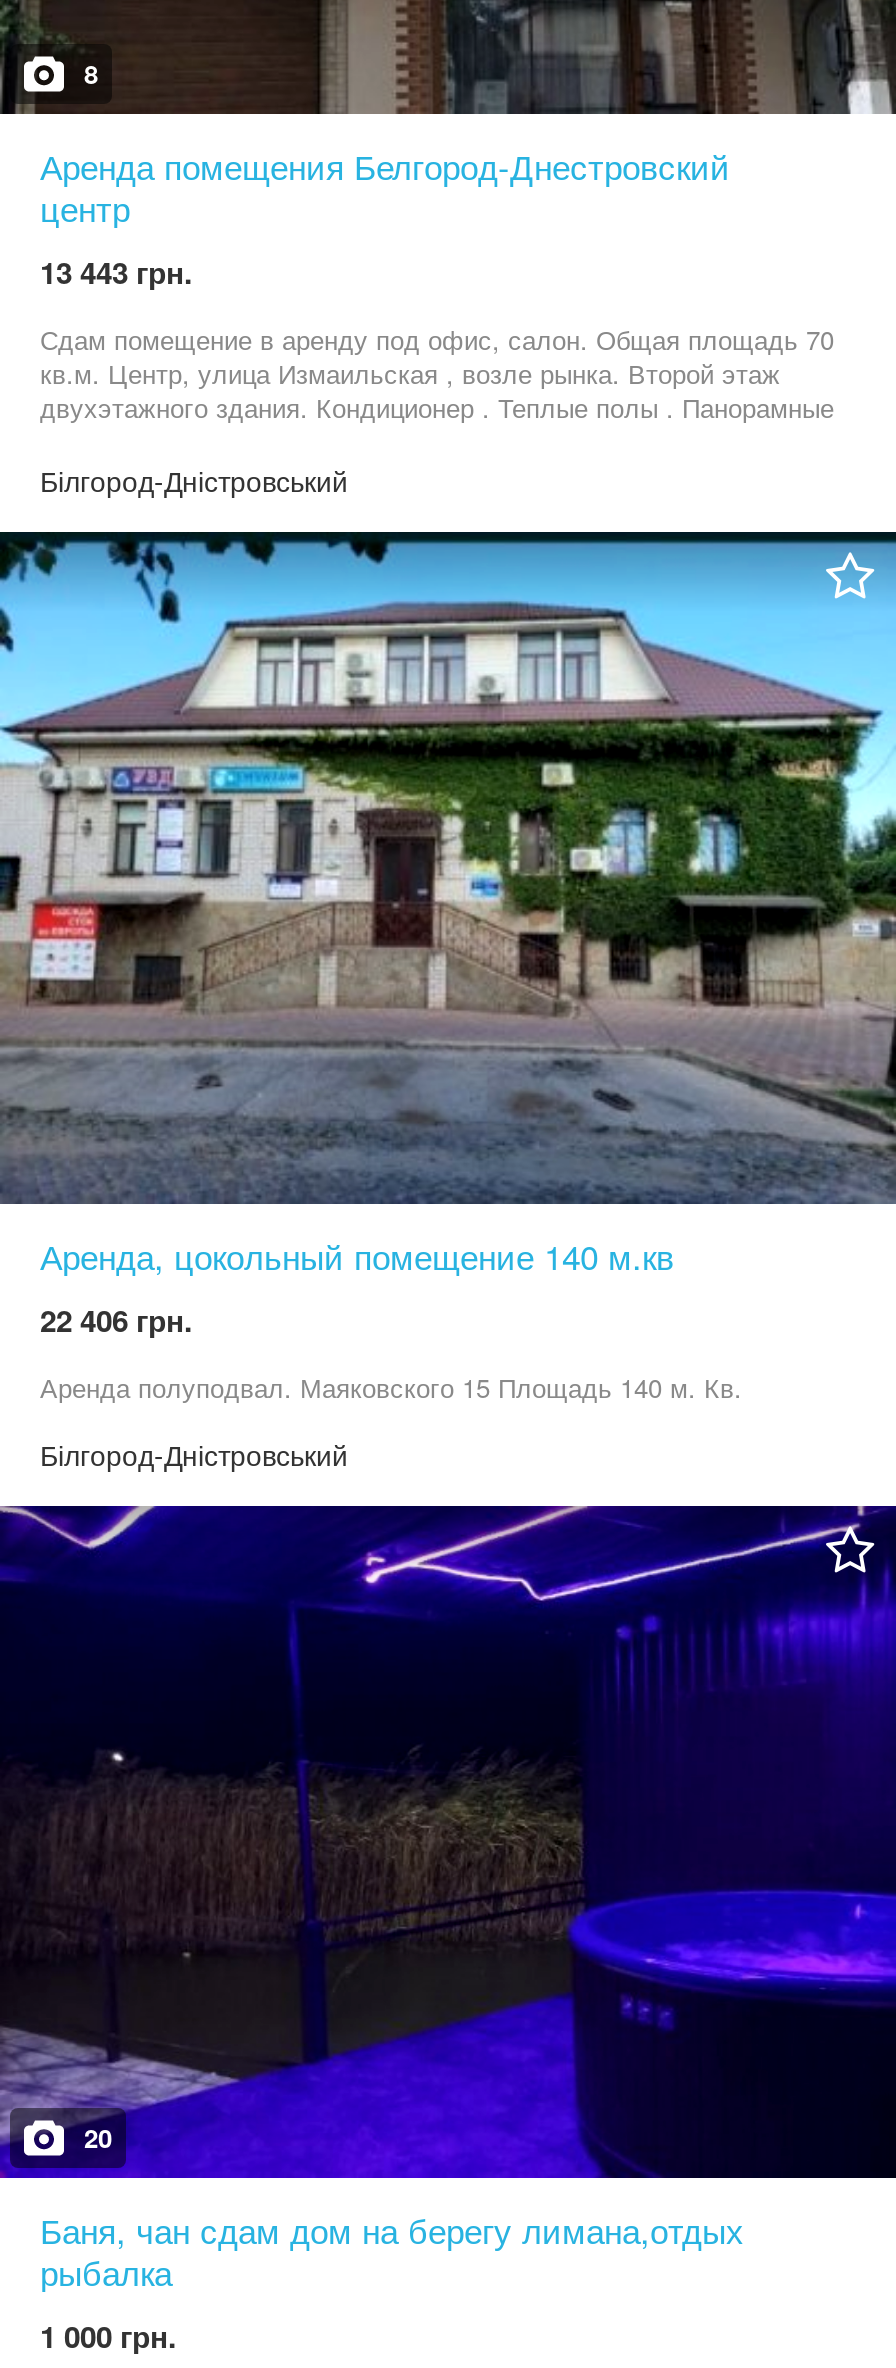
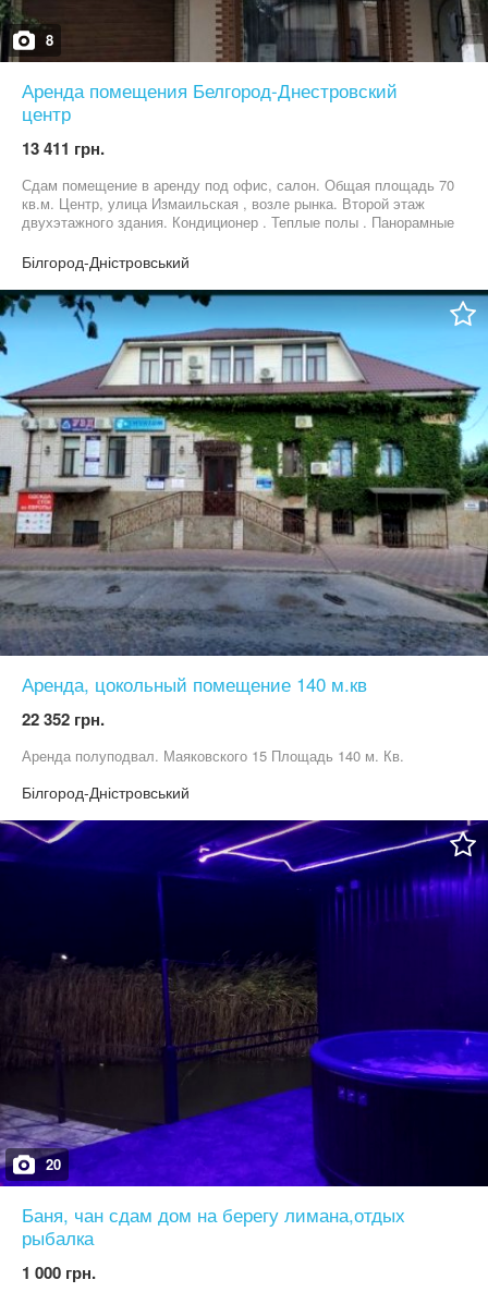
[40,250,192,294] 13 443 грн. -> [22,136,105,160] 13 411 грн.
[40,1298,192,1342] 22 406 грн. -> [22,707,105,731] 22 352 грн.

